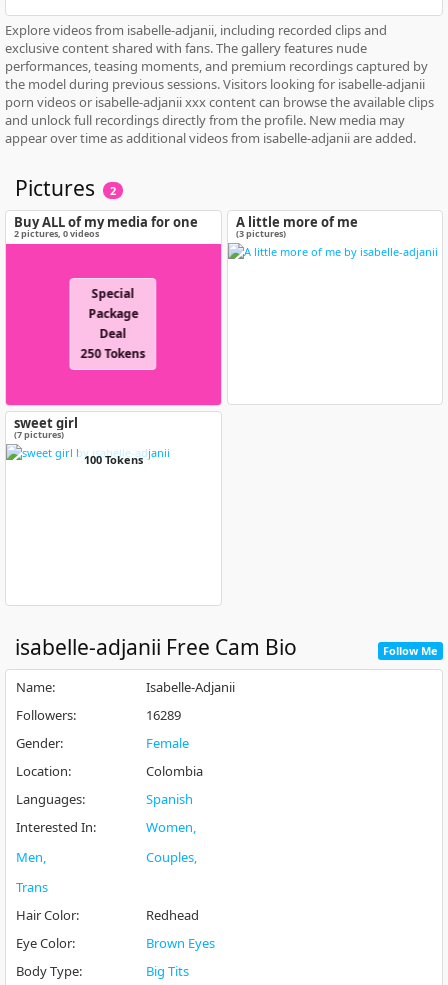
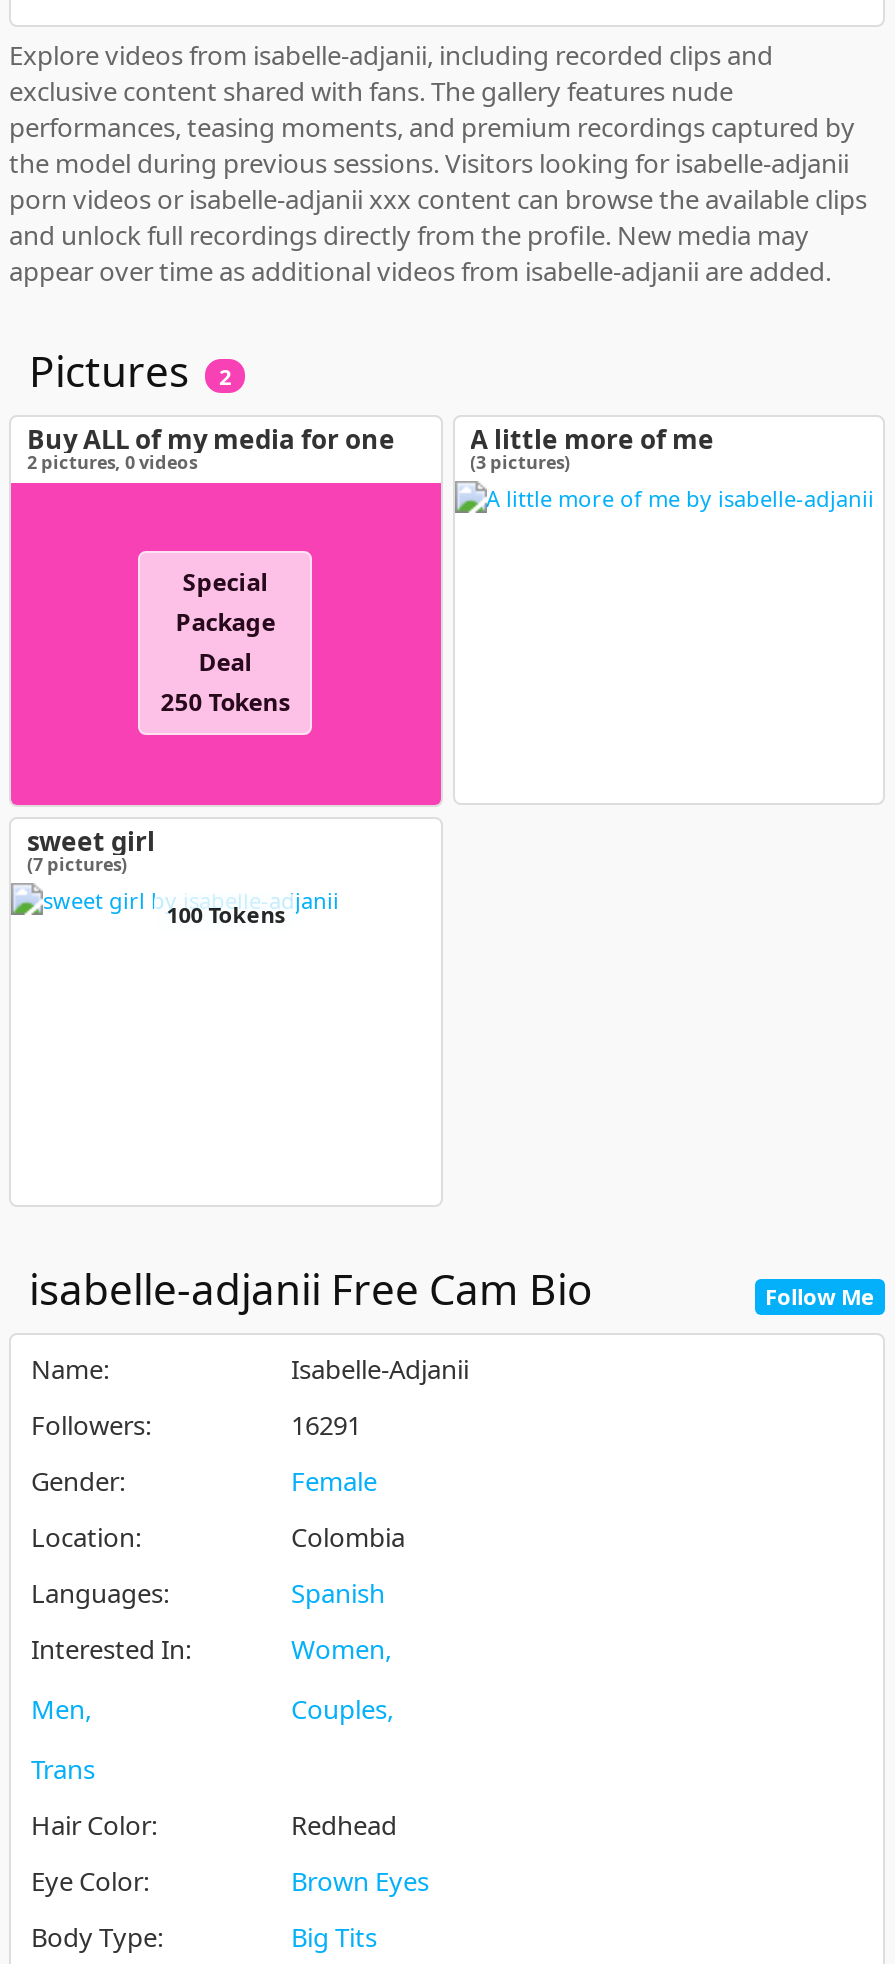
[146,706,181,724] 16289 -> [291,1406,361,1442] 16291

